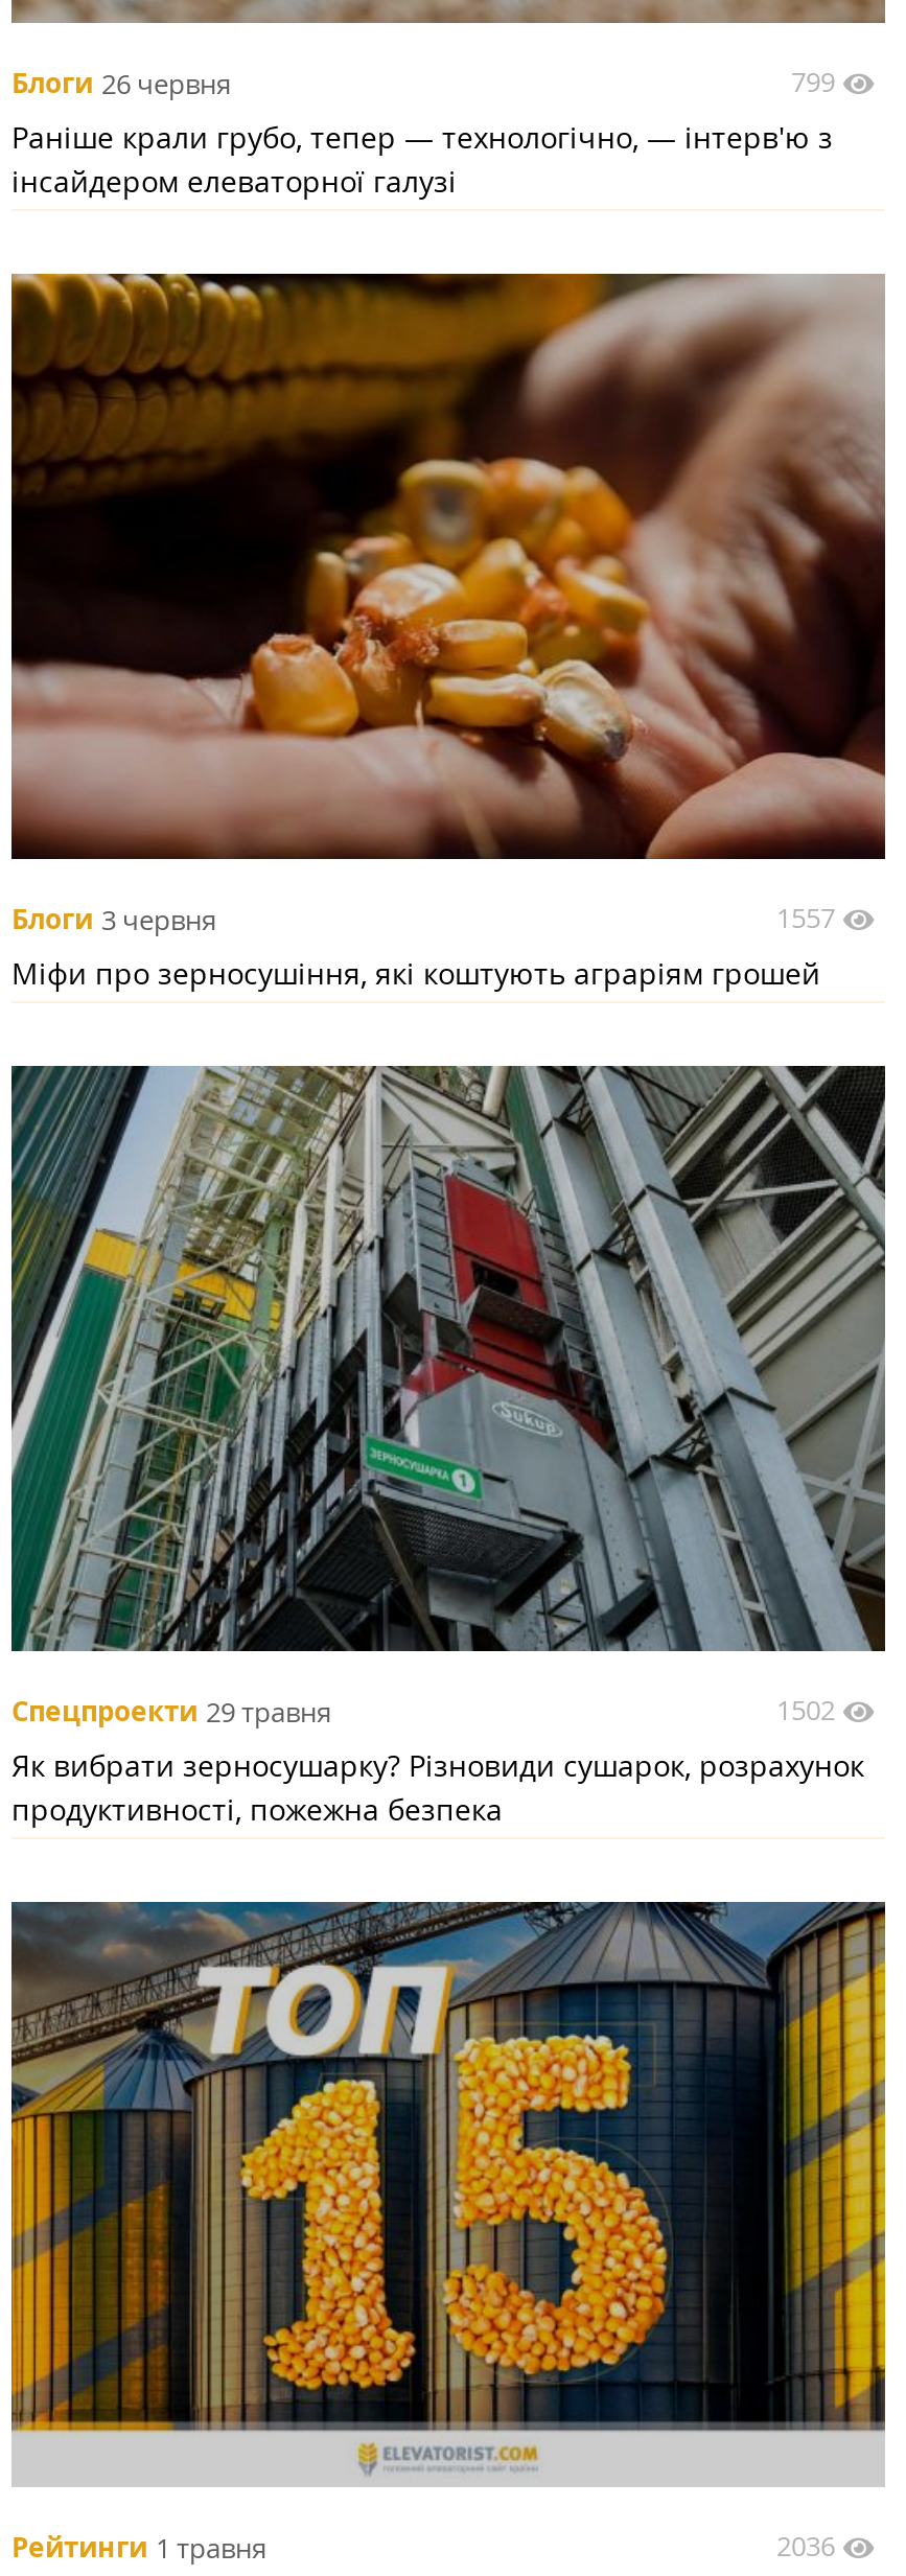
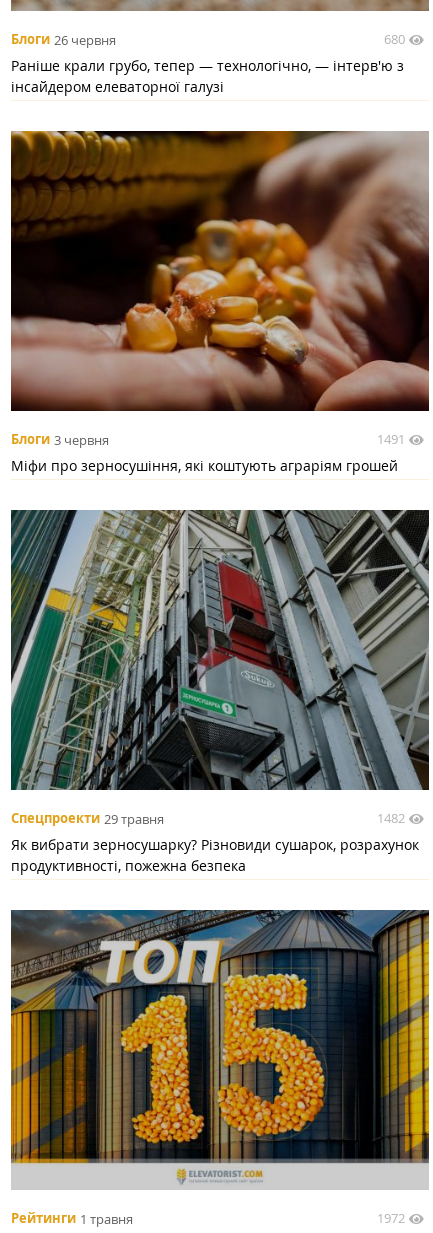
[791,63,835,101] 799 -> [384,30,405,48] 680
[776,899,835,937] 1557 -> [377,430,405,448] 1491
[776,1691,835,1729] 1502 -> [377,809,405,827] 1482
[776,2527,835,2565] 2036 -> [377,1209,405,1227] 1972

